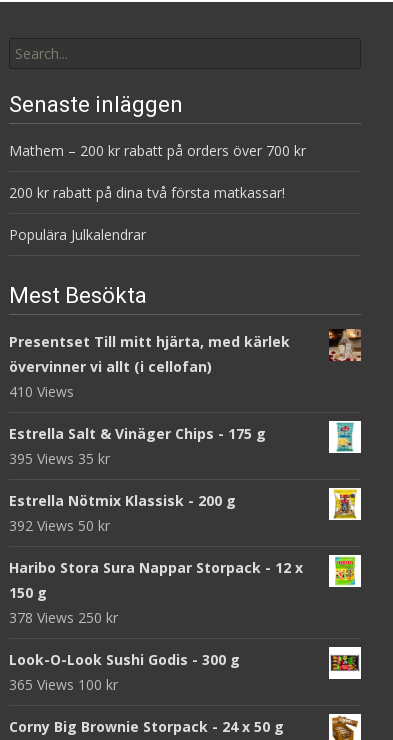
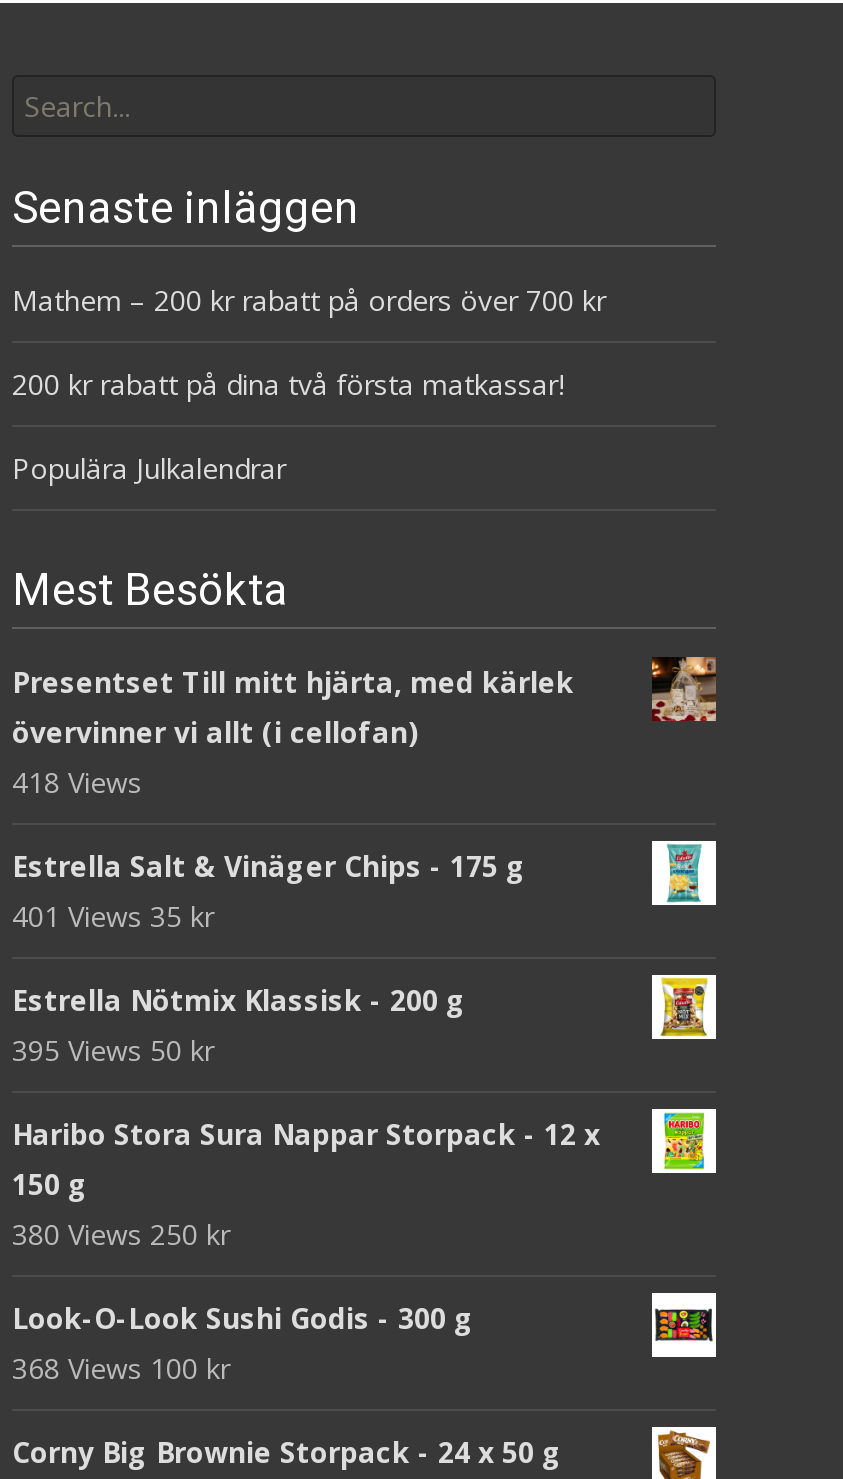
[9,382,74,401] 410 Views -> [12,763,142,801] 418 Views
[9,449,110,468] 395 Views 35 kr -> [12,897,214,935] 401 Views 35 kr
[9,516,110,535] 392 Views 50 kr -> [12,1031,214,1069] 395 Views 50 kr
[9,608,118,627] 378 Views 250 kr -> [12,1215,230,1253] 380 Views 250 kr
[9,675,118,694] 365 Views 100 kr -> [12,1349,230,1387] 368 Views 100 kr

